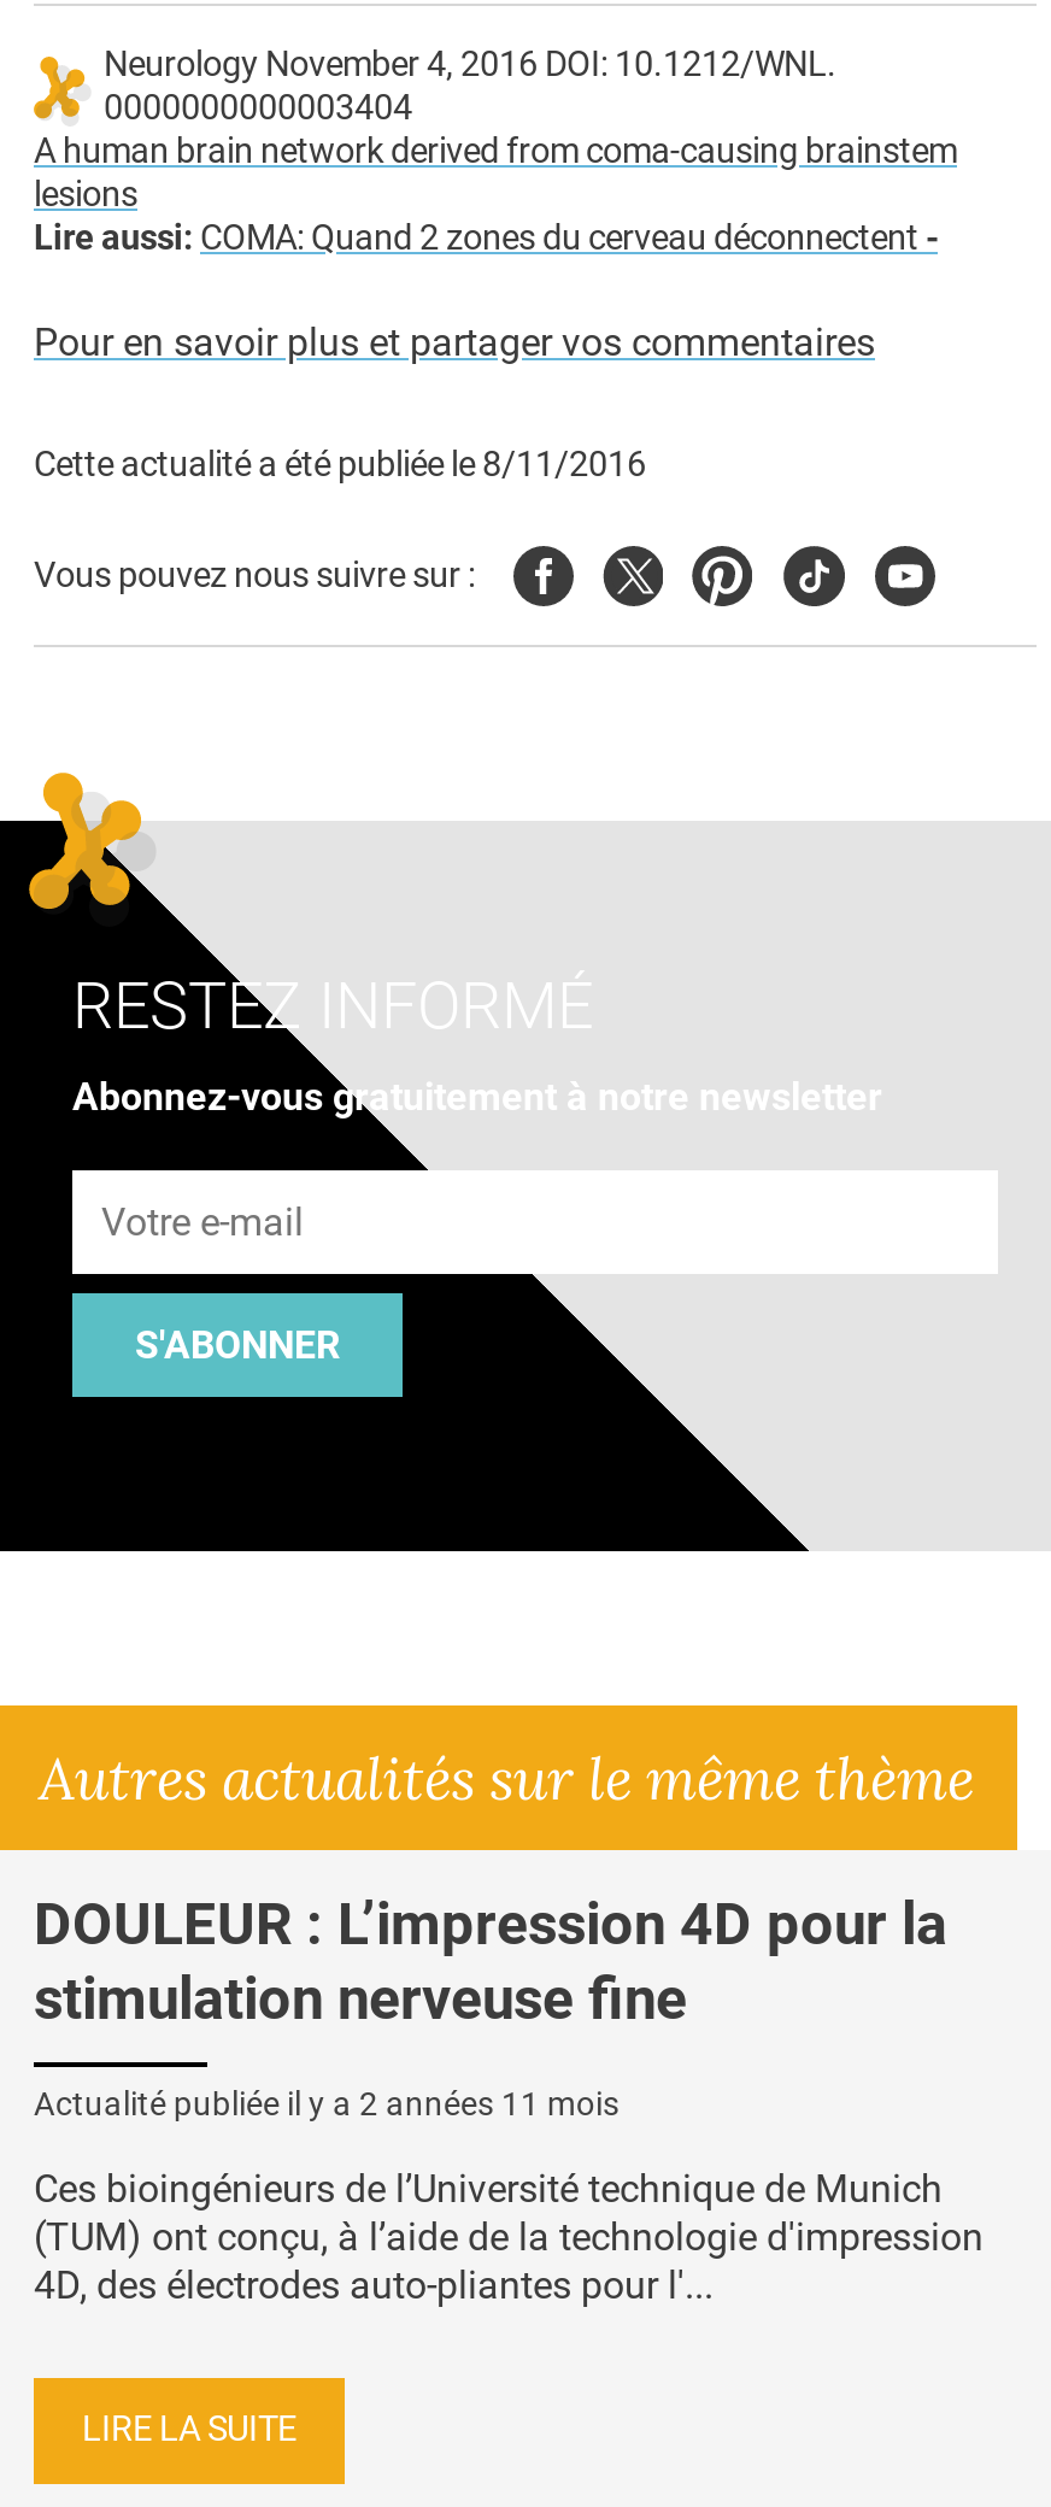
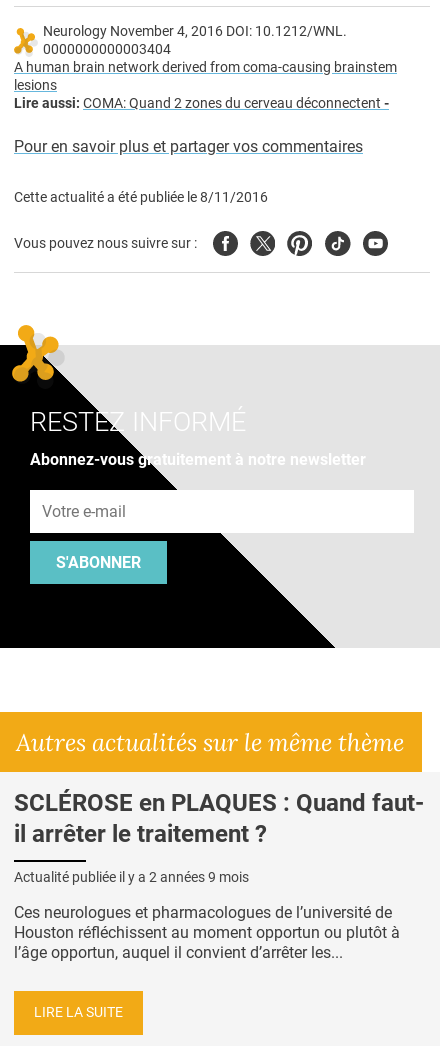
[34,1891,947,2033] DOULEUR : L’impression 4D pour la | stimulation nerveuse fine -> [14,789,424,848] SCLÉROSE en PLAQUES : Quand faut- | il arrêter le traitement ?
[34,2083,620,2122] Actualité publiée il y a 2 années 11 mois -> [14,869,249,885] Actualité publiée il y a 2 années 9 mois
[34,2165,984,2307] Ces bioingénieurs de l’Université technique de Munich | (TUM) ont conçu, à l’aide de la technologie d'impression | 4D, des électrodes auto-pliantes pour l'... -> [14,903,400,962] Ces neurologues et pharmacologues de l’université de | Houston réfléchissent au moment opportun ou plutôt à | l’âge opportun, auquel il convient d’arrêter les...

